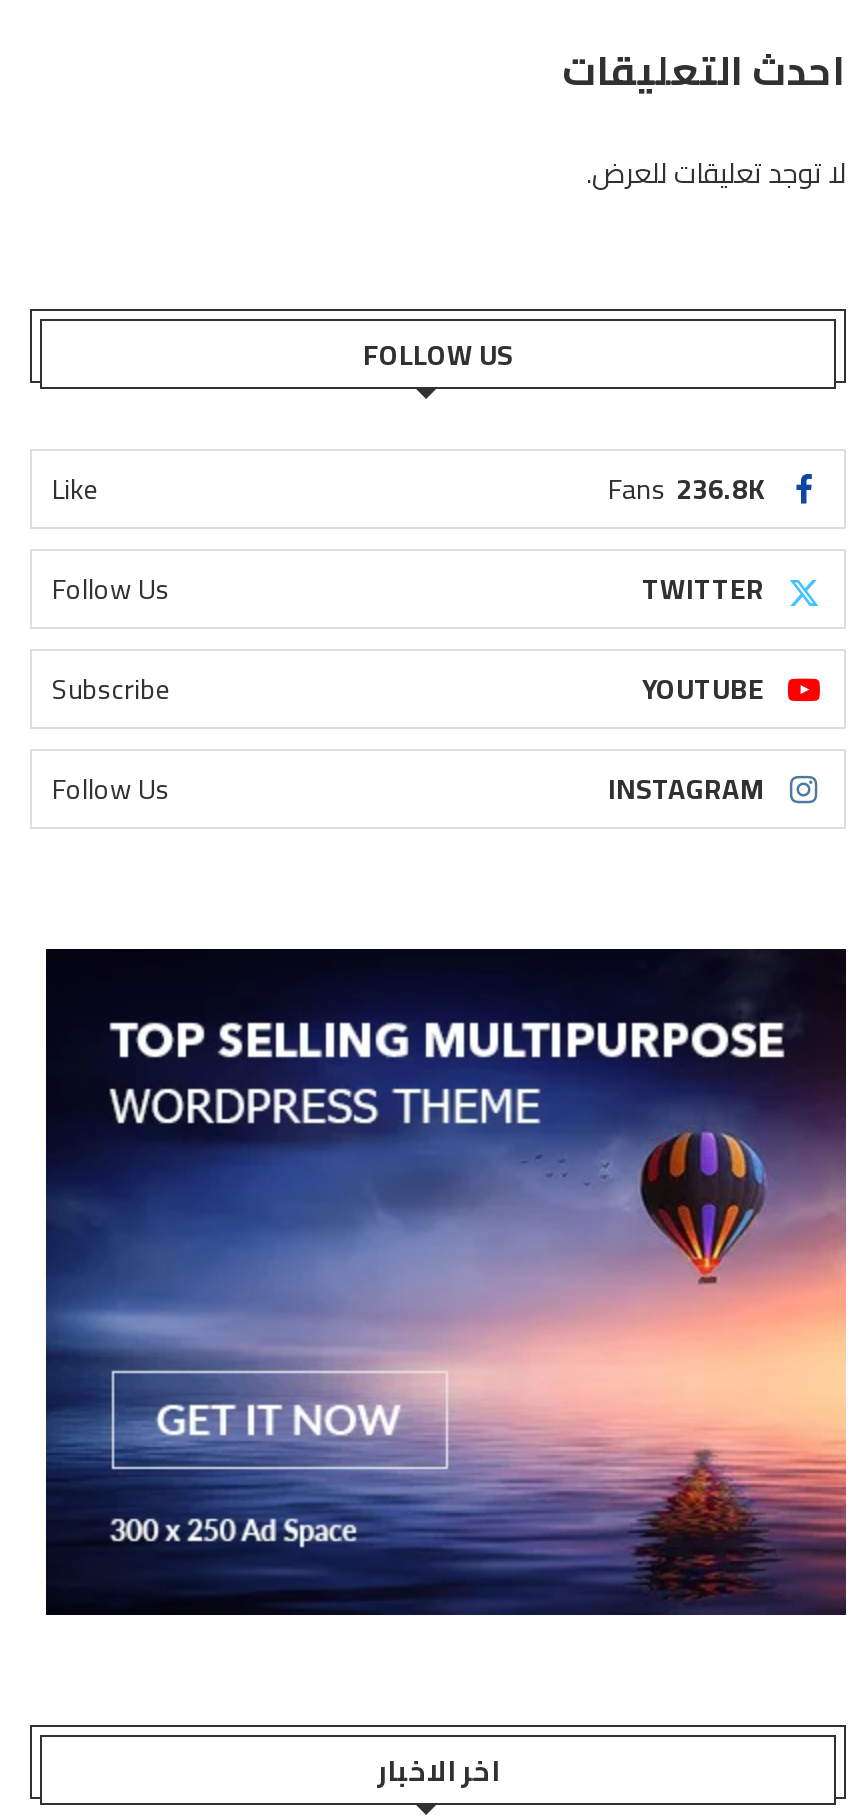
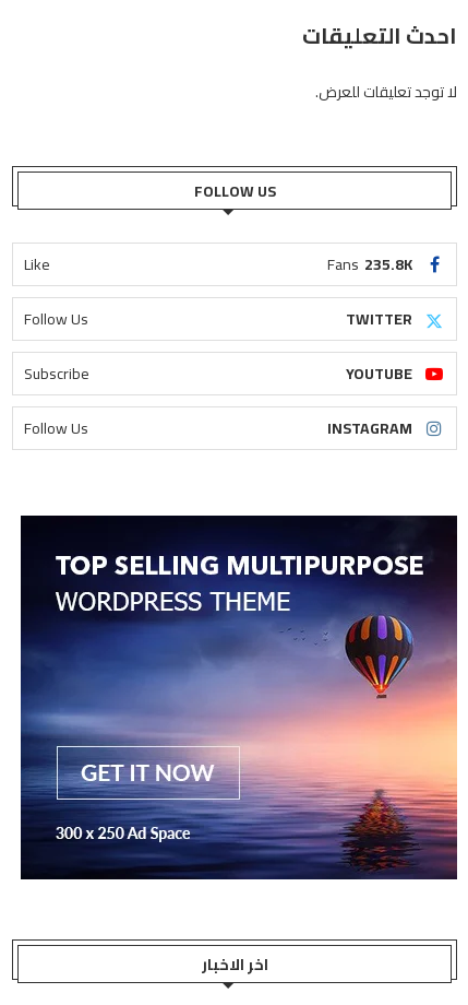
[608,462,764,514] Fans 236.8K -> [327,250,412,278] Fans 235.8K

